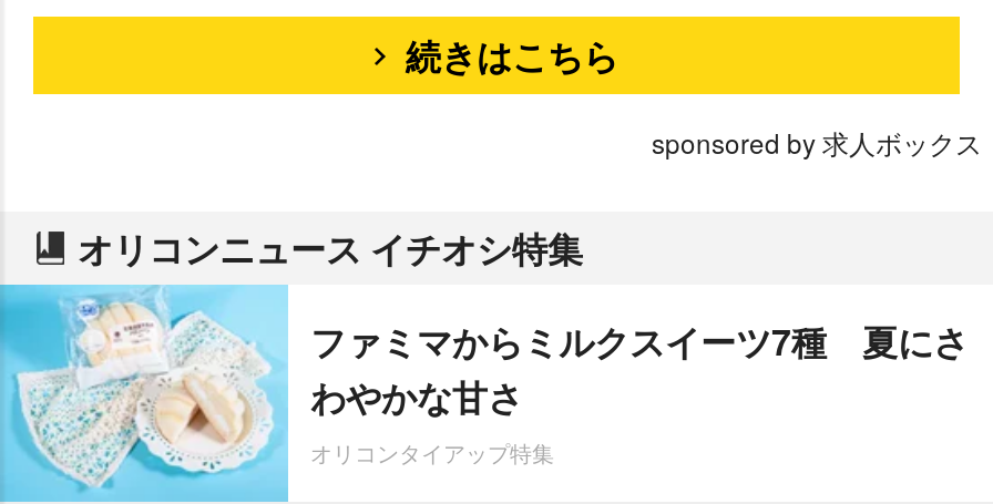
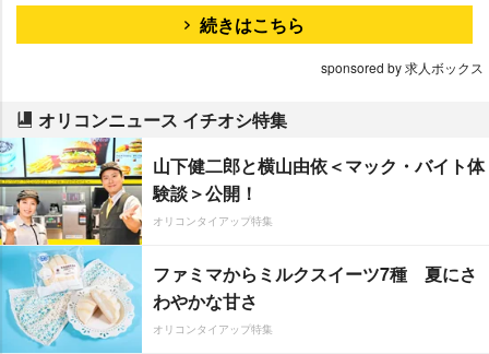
none -> [3,137,485,246] [image] | 山下健二郎と横山由依＜マック・バイト体 | 験談＞公開！ | オリコンタイアップ特集

